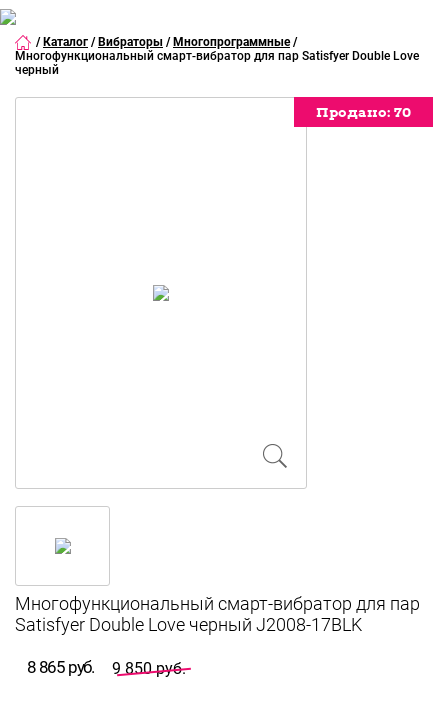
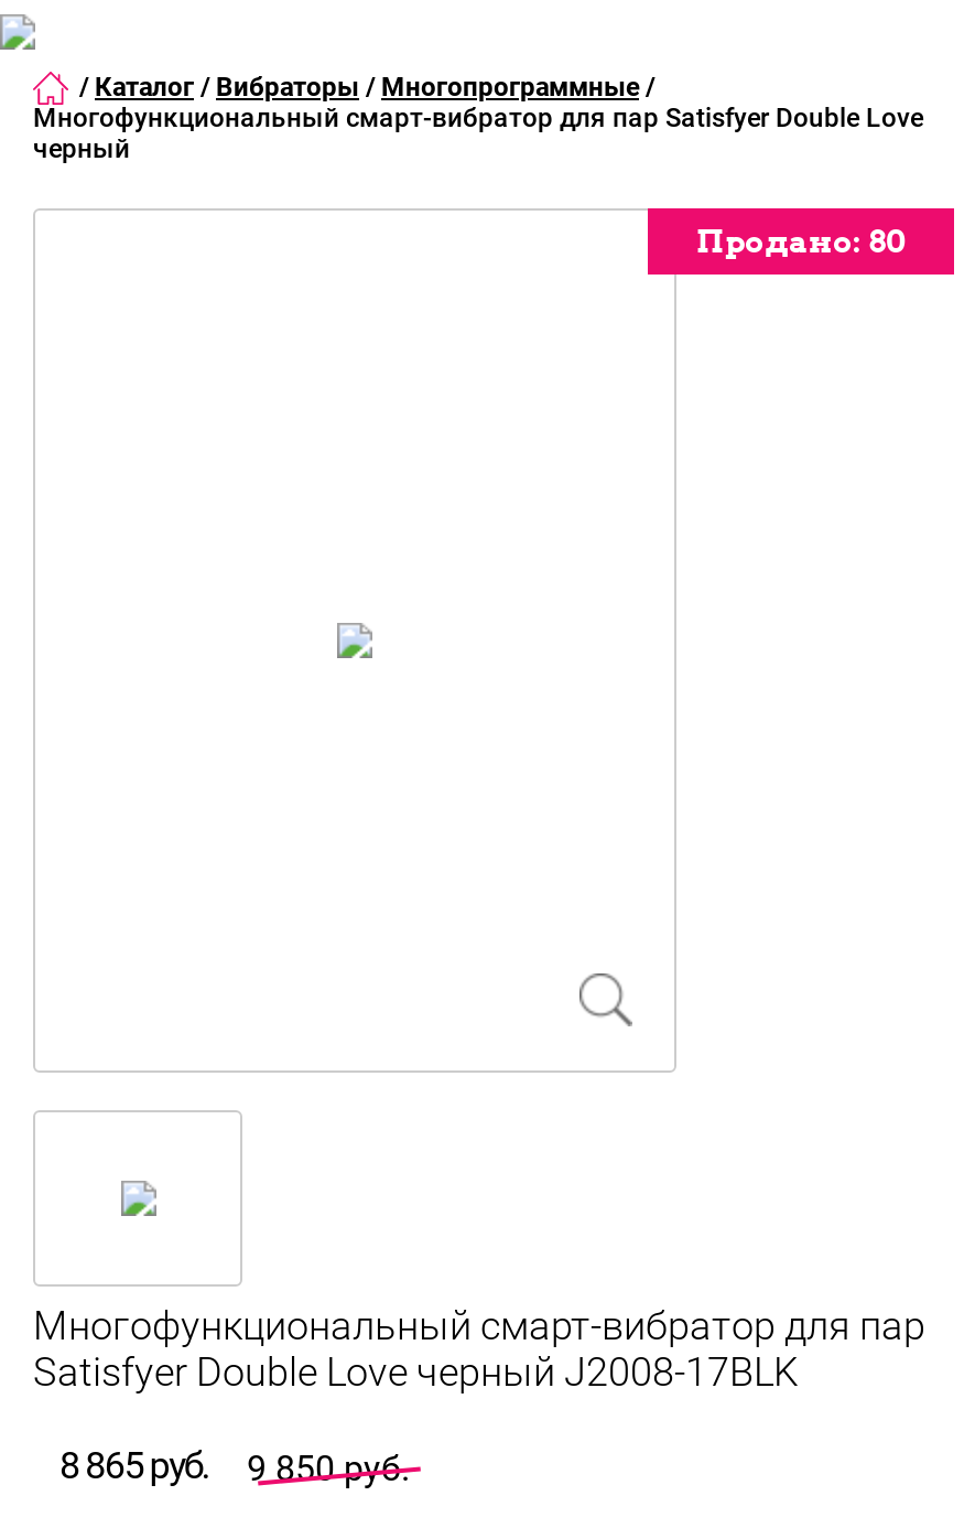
[316,104,411,120] Продано: 70 -> [696,224,906,259] Продано: 80

